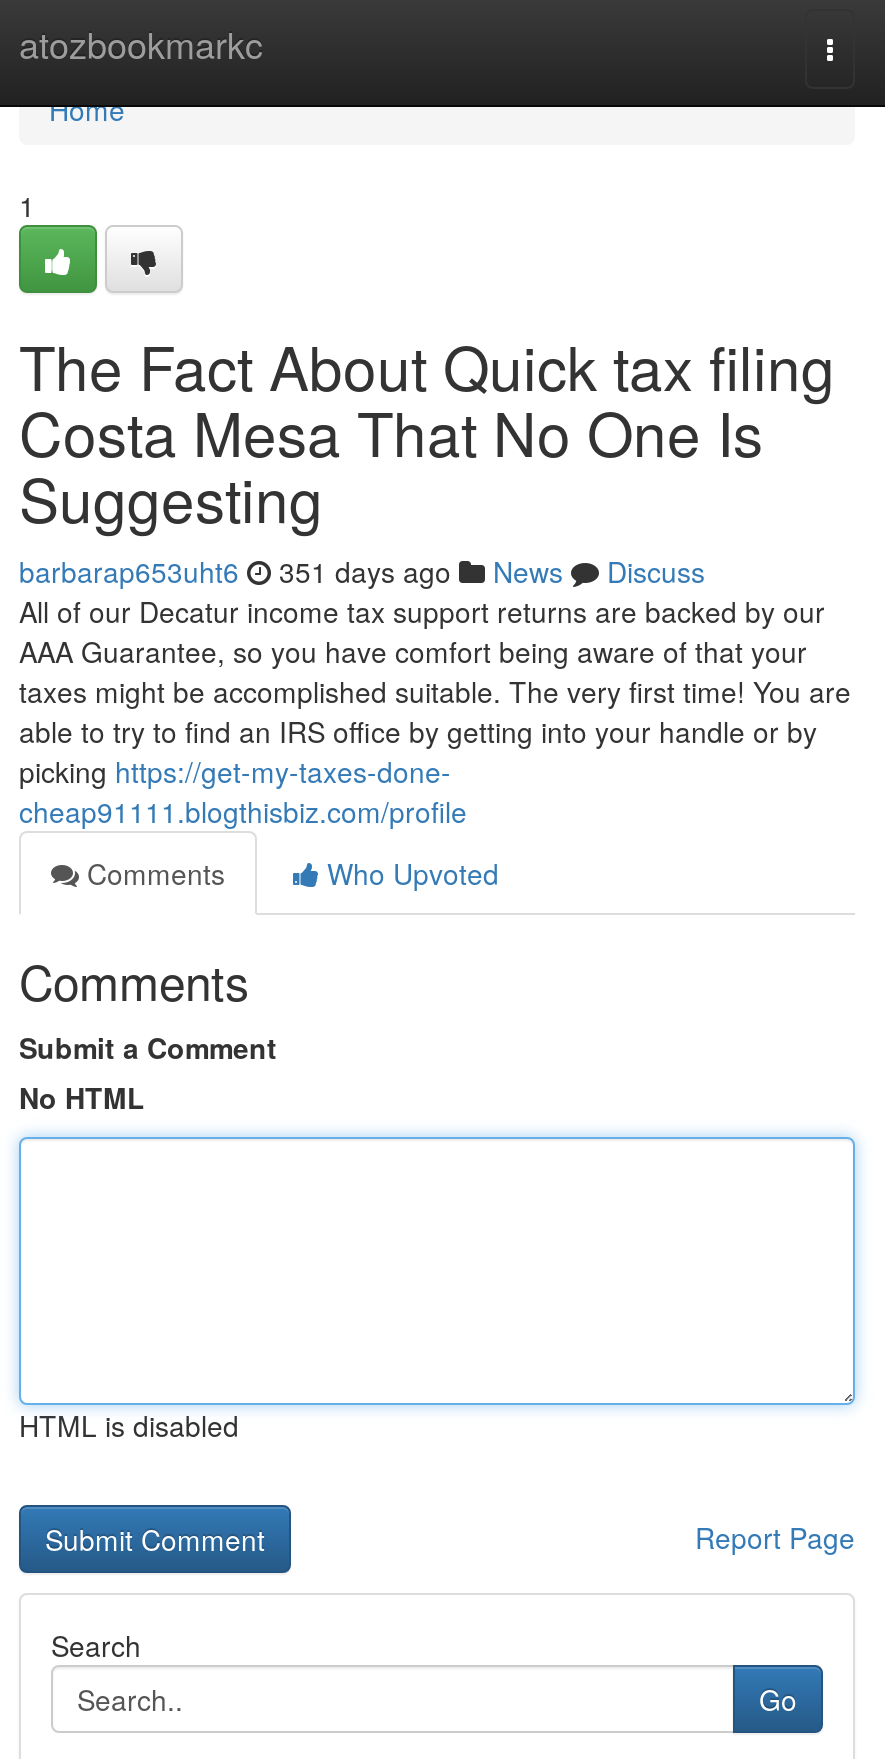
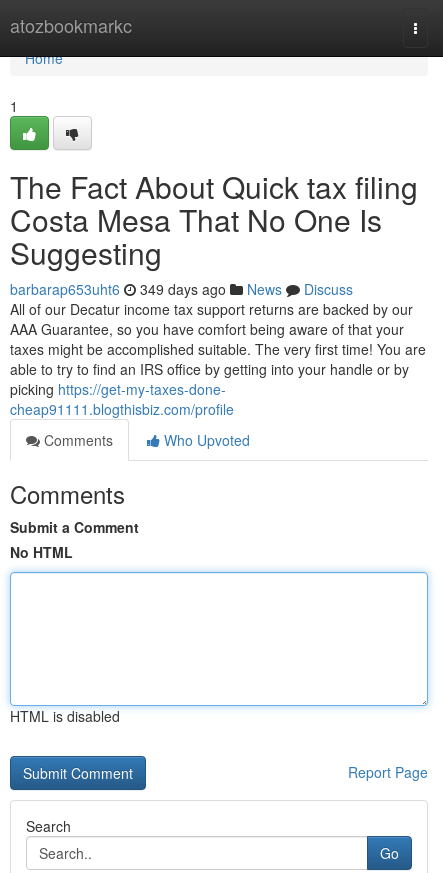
[19,551,705,591] barbarap653uht6 351 days ago News Discuss -> [10,279,353,299] barbarap653uht6 349 days ago News Discuss

